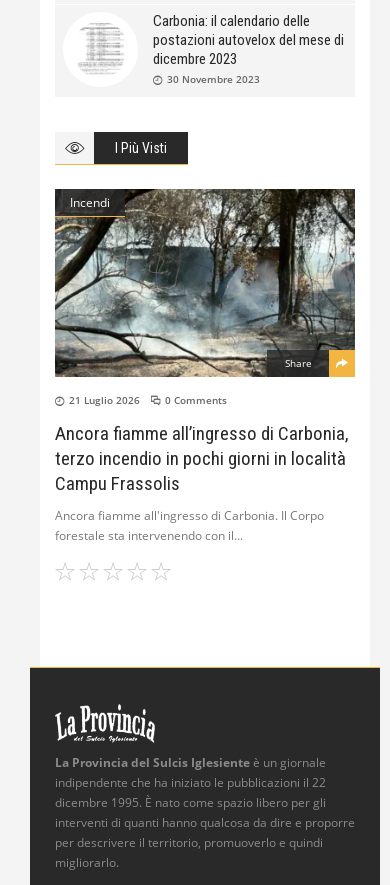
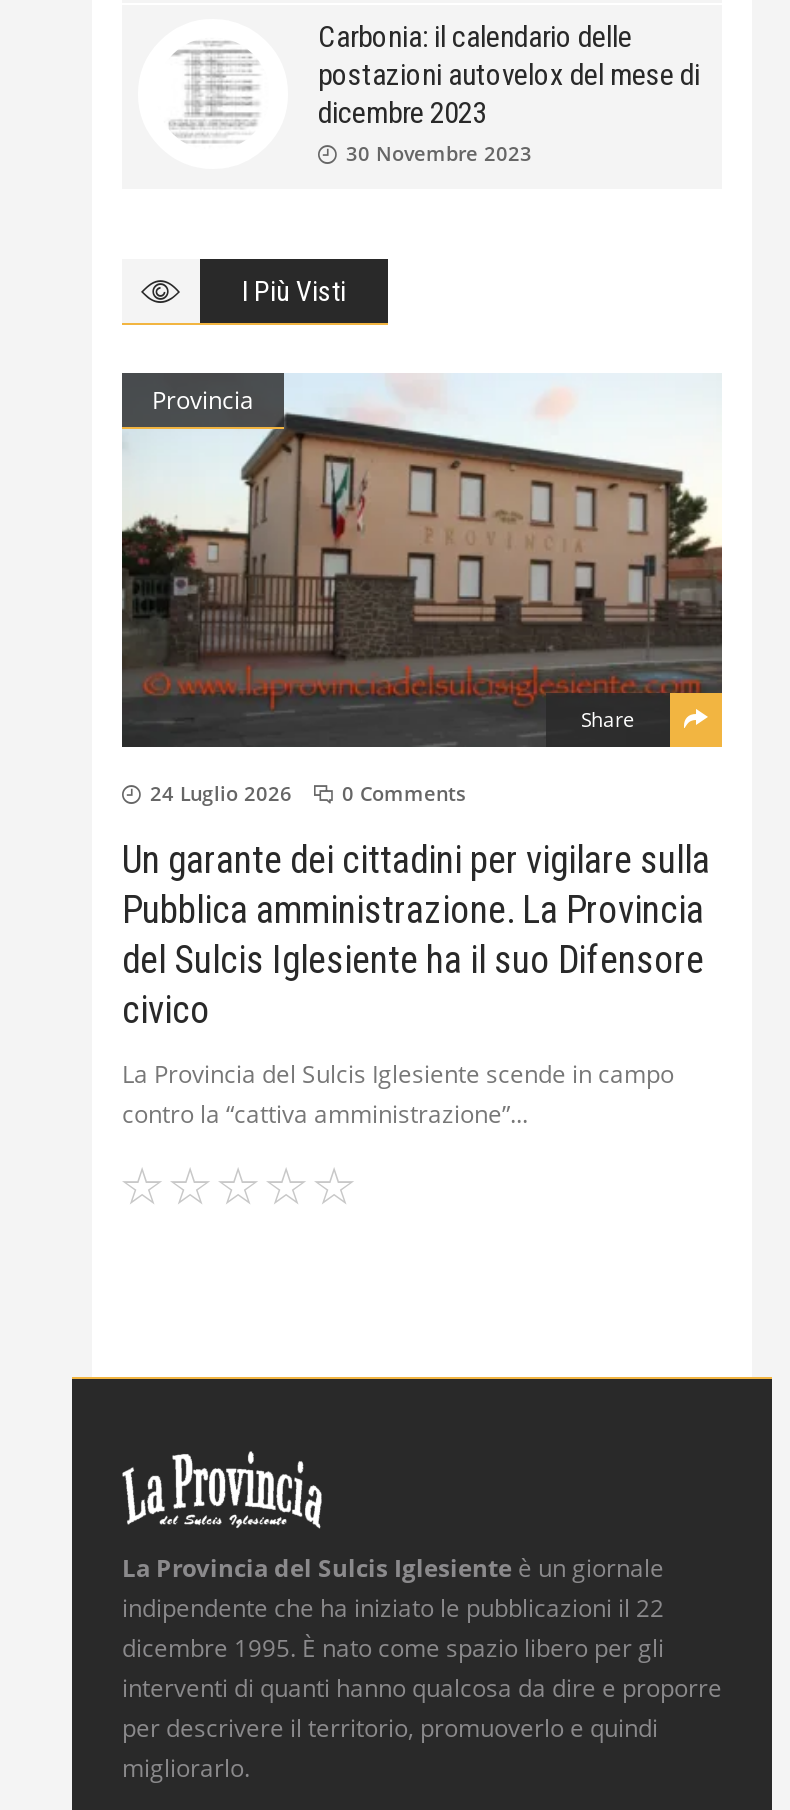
[54,188,356,378] [image] | Incendi -> [120,373,722,749] [image] | Provincia
[69,392,227,406] 21 Luglio 2026 0 Comments -> [150,780,466,808] 24 Luglio 2026 0 Comments
[55,421,349,494] Ancora fiamme all’ingresso di Carbonia, | terzo incendio in pochi giorni in località | Campu Frassolis -> [122,838,710,1034] Un garante dei cittadini per vigilare sulla | Pubblica amministrazione. La Provincia | del Sulcis Iglesiente ha il suo Difensore | civico
[55,506,324,543] Ancora fiamme all'ingresso di Carbonia. Il Corpo | forestale sta intervenendo con il -> [122,1058,674,1132] La Provincia del Sulcis Iglesiente scende in campo | contro la “cattiva amministrazione”

